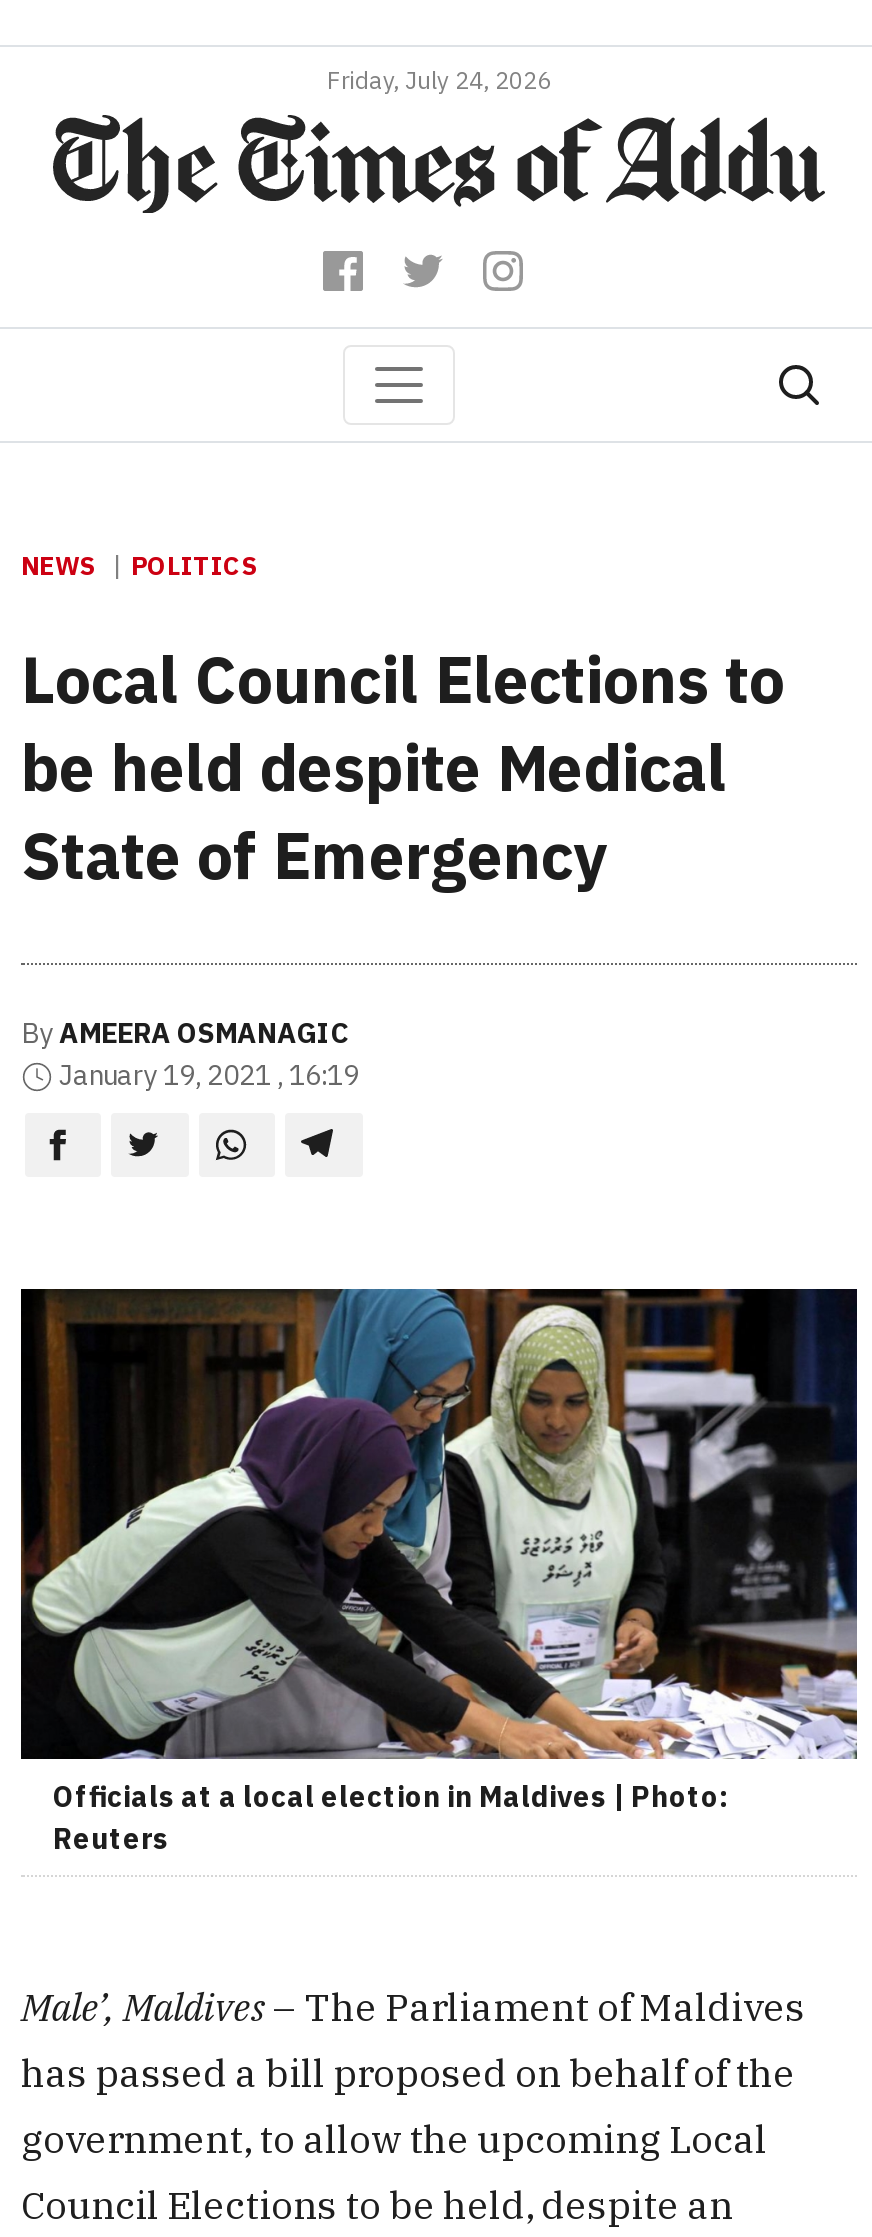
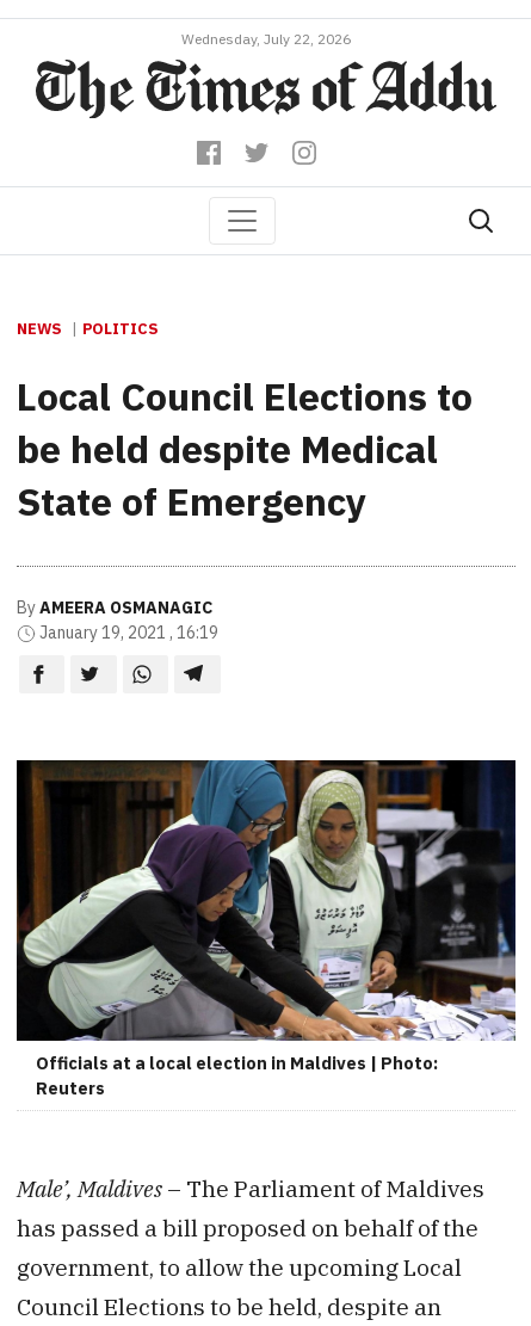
[327,65,551,95] Friday, July 24, 2026 -> [181,30,351,48] Wednesday, July 22, 2026

